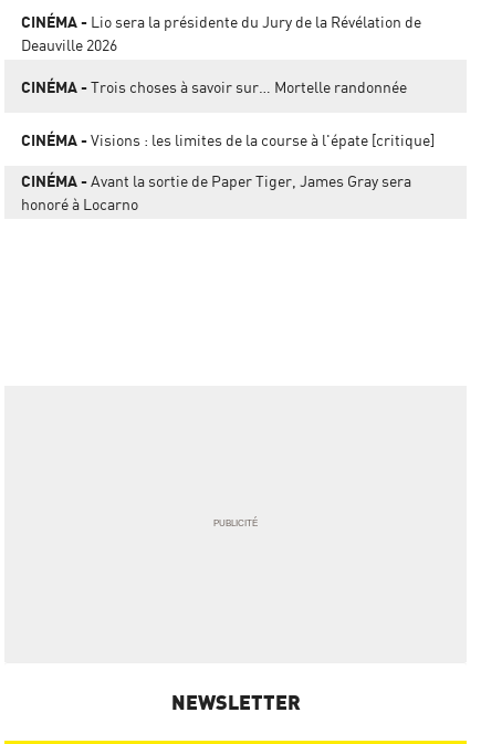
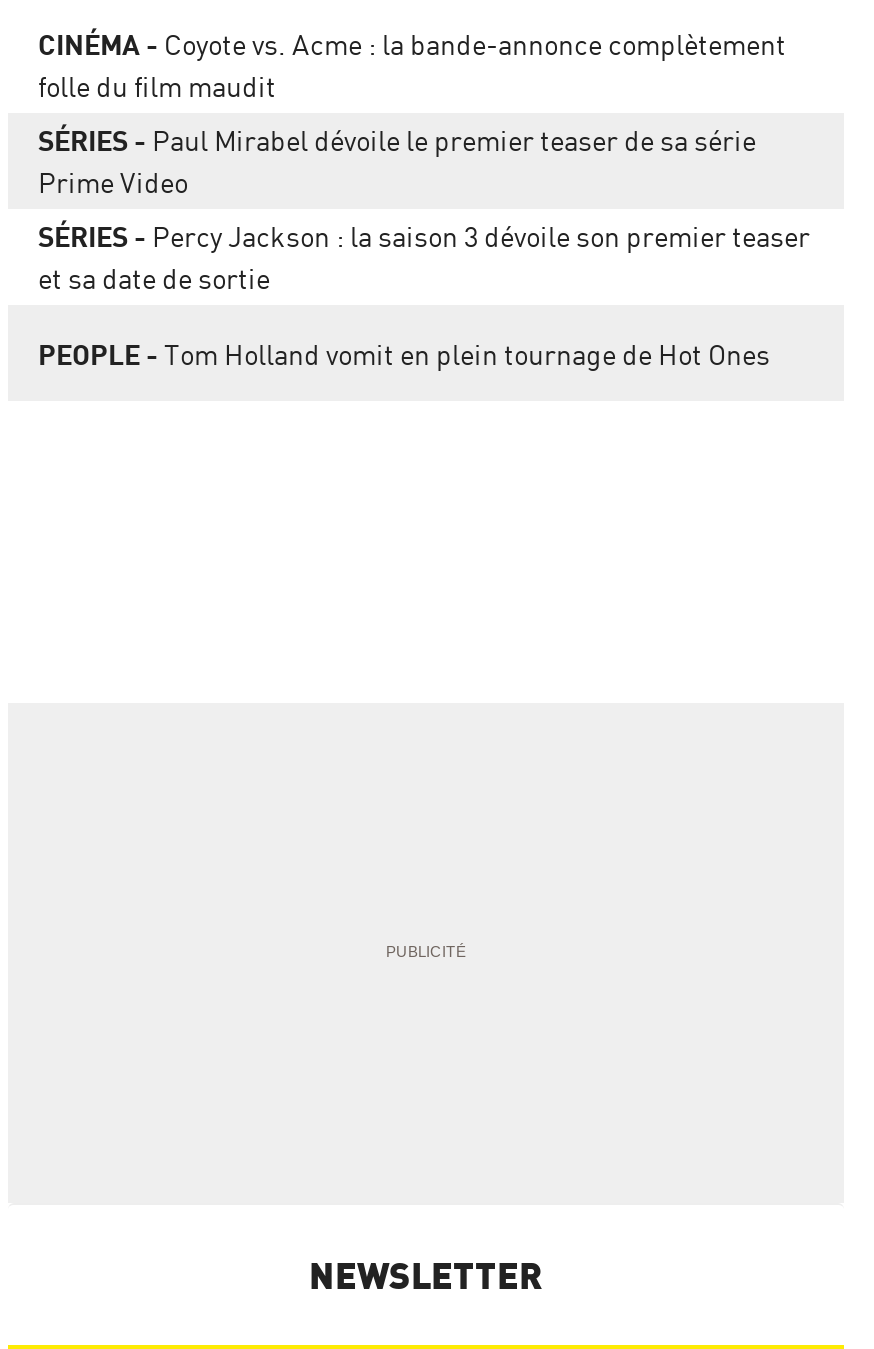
[21,13,421,55] Lio sera la présidente du Jury de la Révélation de | Deauville 2026 -> [38,28,786,104] Coyote vs. Acme : la bande-annonce complètement | folle du film maudit
[21,77,407,96] CINÉMA | Trois choses à savoir sur… Mortelle randonnée -> [38,124,756,200] SÉRIES | Paul Mirabel dévoile le premier teaser de sa série | Prime Video
[21,130,435,149] CINÉMA | Visions : les limites de la course à l'épate [critique] -> [38,220,810,296] SÉRIES | Percy Jackson : la saison 3 dévoile son premier teaser | et sa date de sortie
[21,172,411,214] CINÉMA | Avant la sortie de Paper Tiger, James Gray sera | honoré à Locarno -> [38,337,770,371] PEOPLE | Tom Holland vomit en plein tournage de Hot Ones

